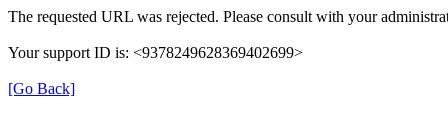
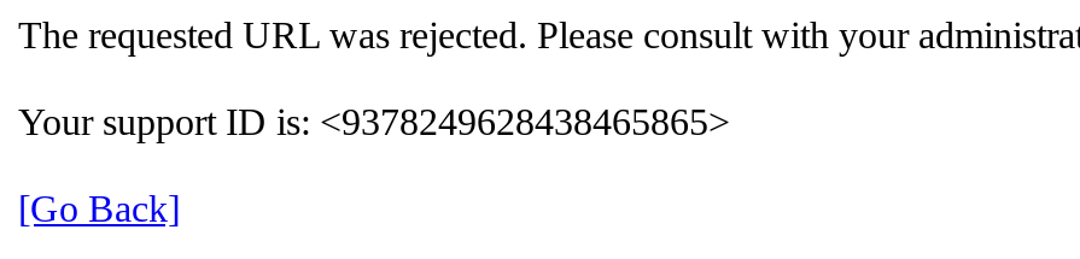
[8,44,303,61] Your support ID is: <9378249628369402699> -> [18,101,730,142] Your support ID is: <9378249628438465865>

